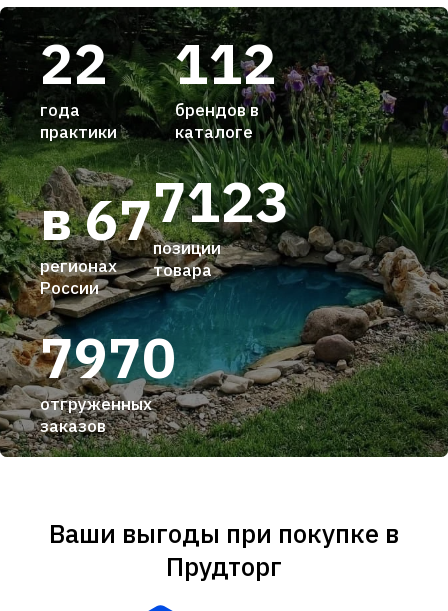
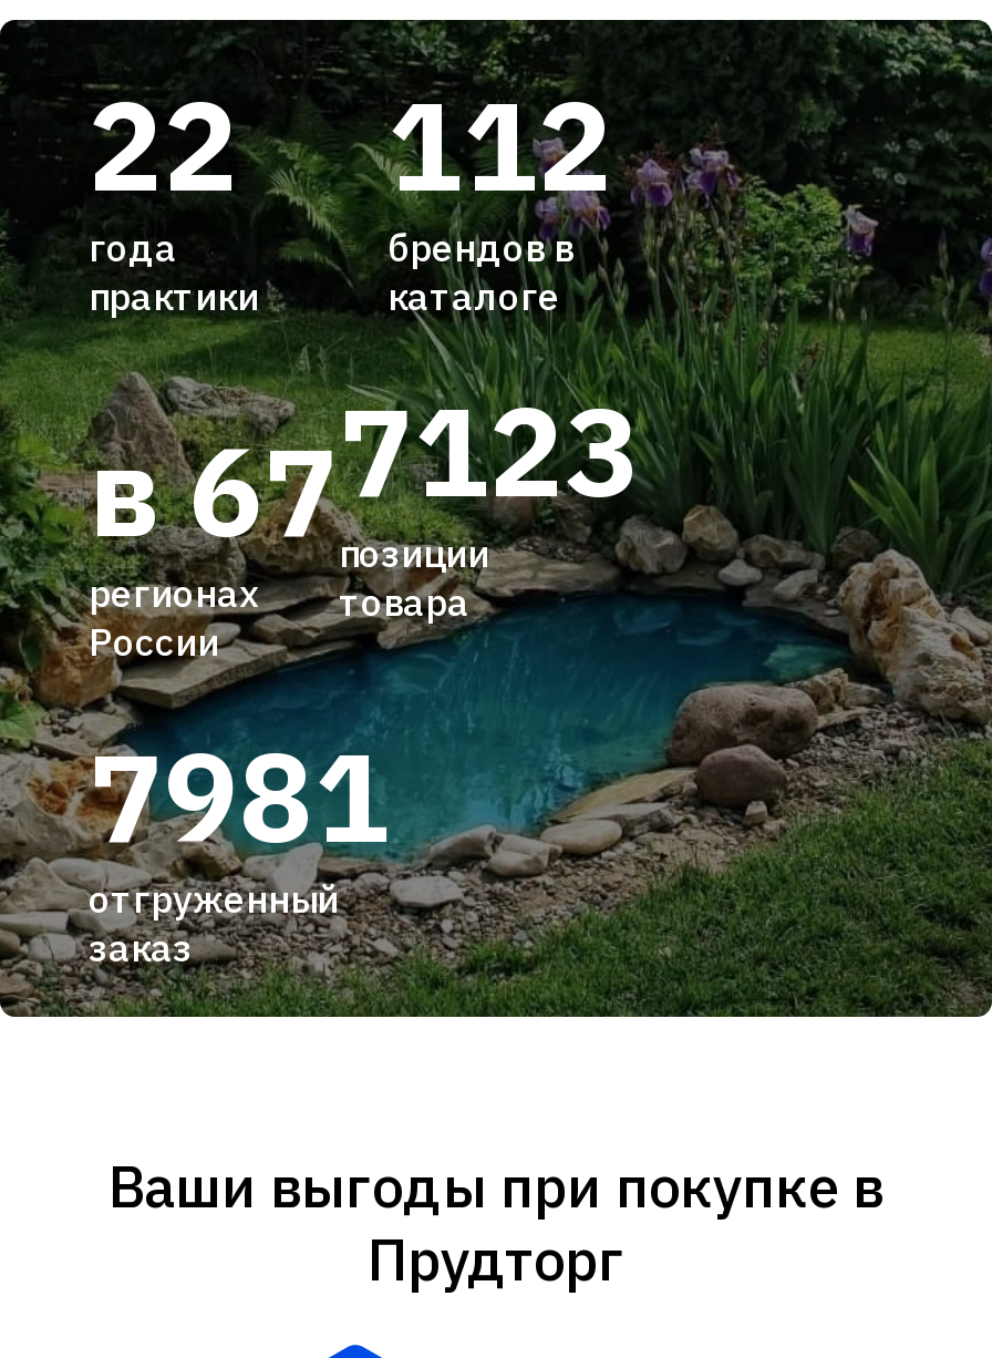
[40,321,176,437] 7970 | отгруженных | заказов -> [89,716,390,973] 7981 | отгруженный | заказ

